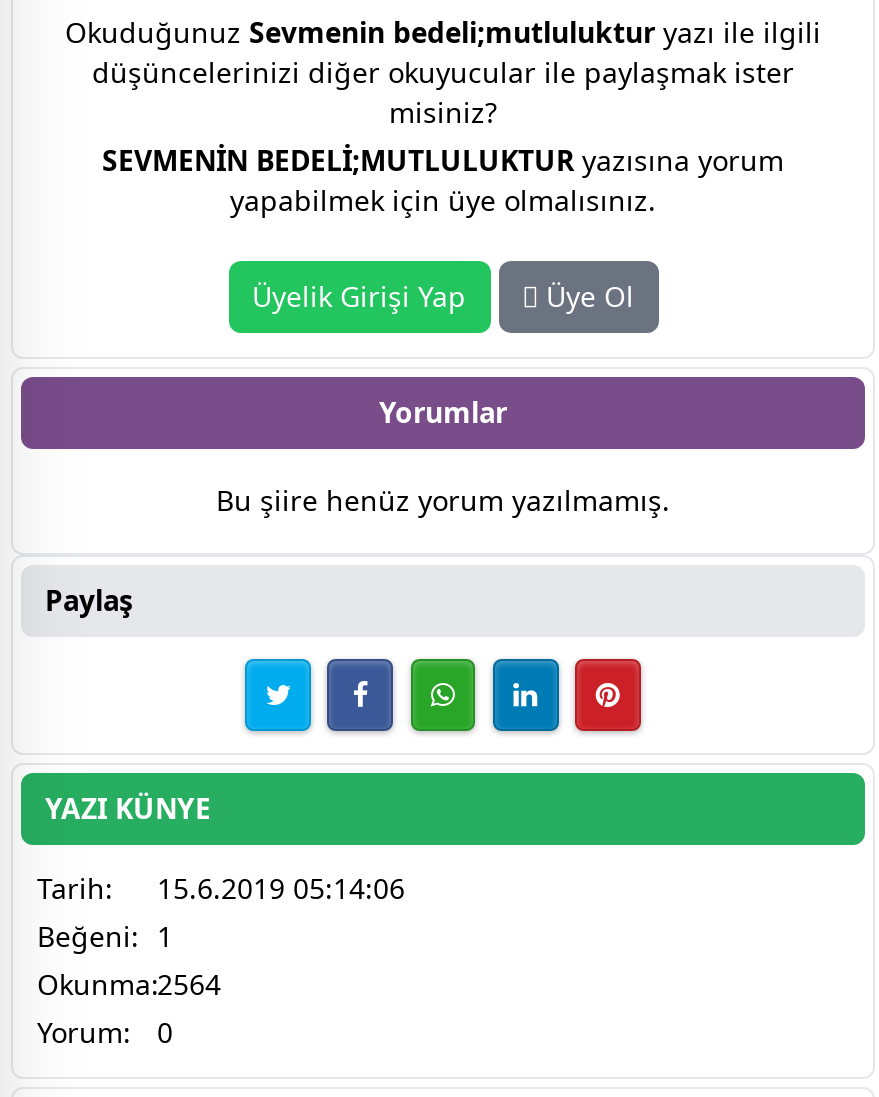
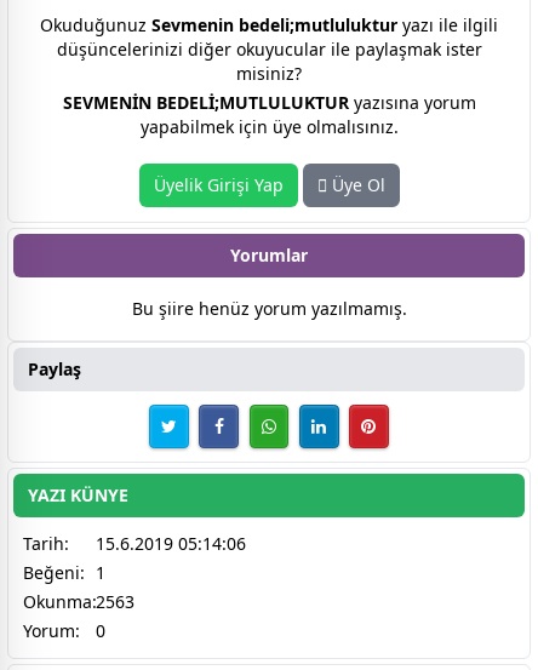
[37,964,221,1002] Okunma:2564 -> [23,589,134,612] Okunma:2563

